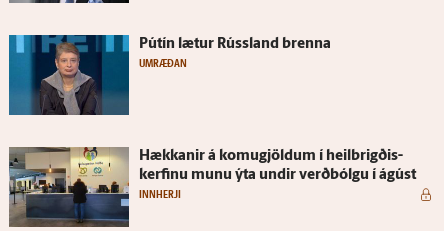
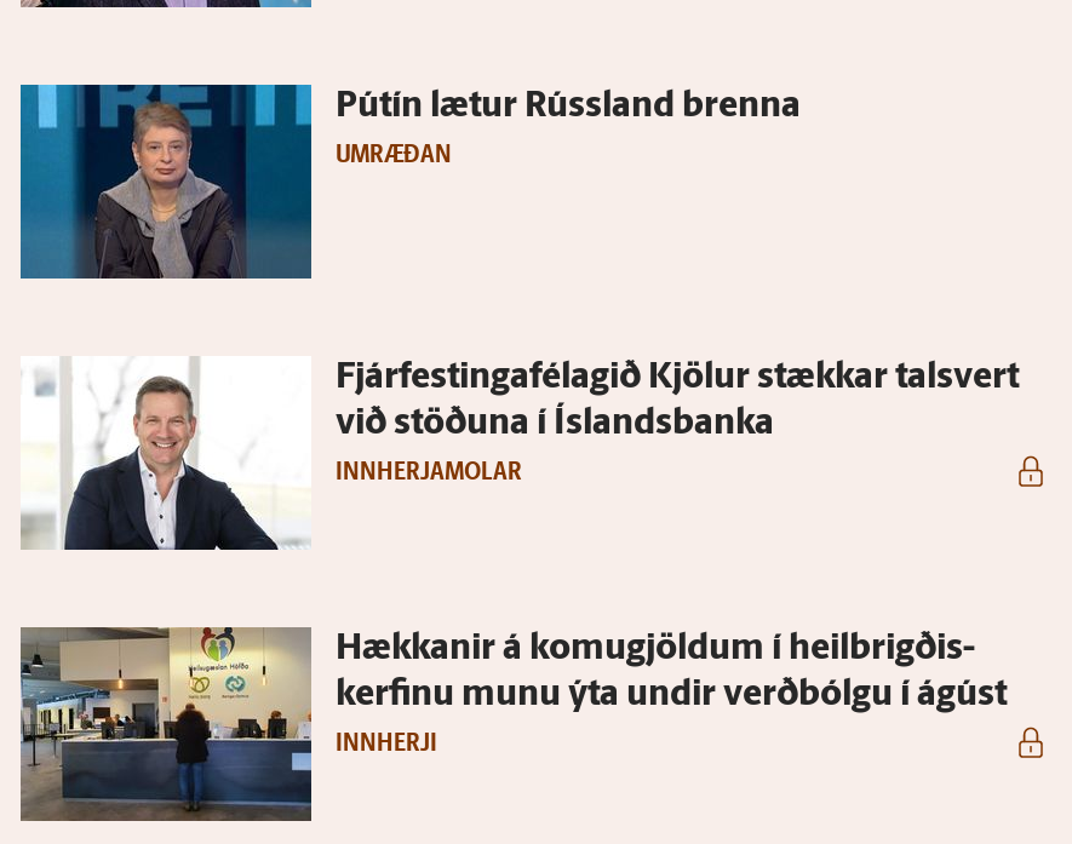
none -> [21,356,1019,550] [image] | Fjárfestingafélagið Kjölur stækkar talsvert | við stöðuna í Íslandsbanka | INNHERJAMOLAR

